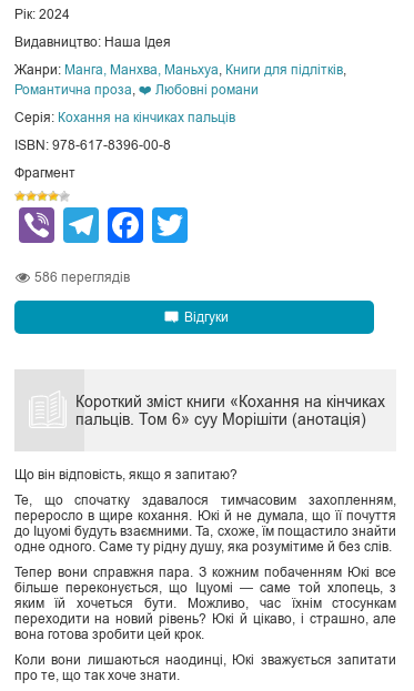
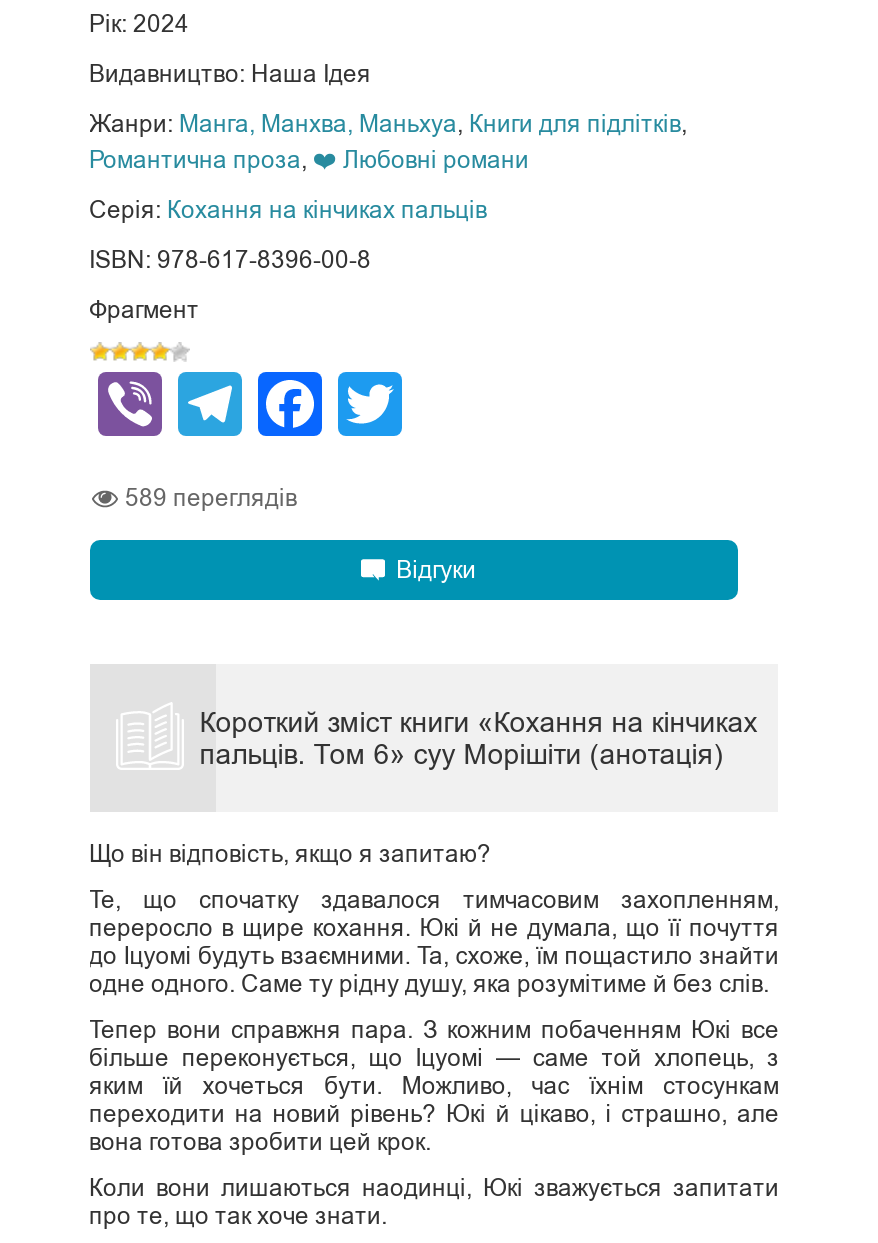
[34,269,129,285] 586 переглядів -> [125,483,297,511] 589 переглядів

